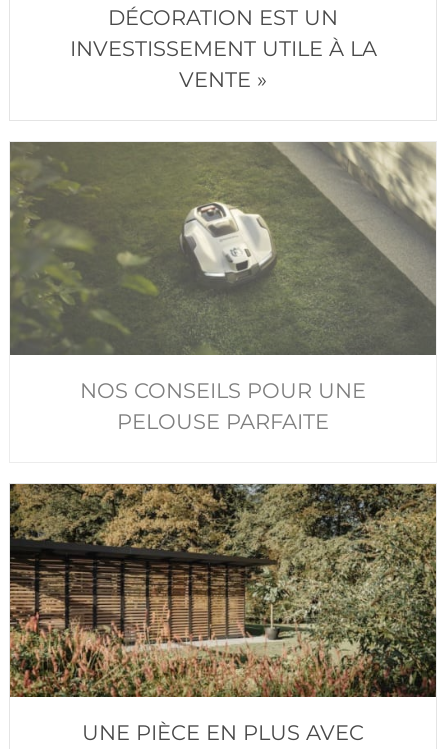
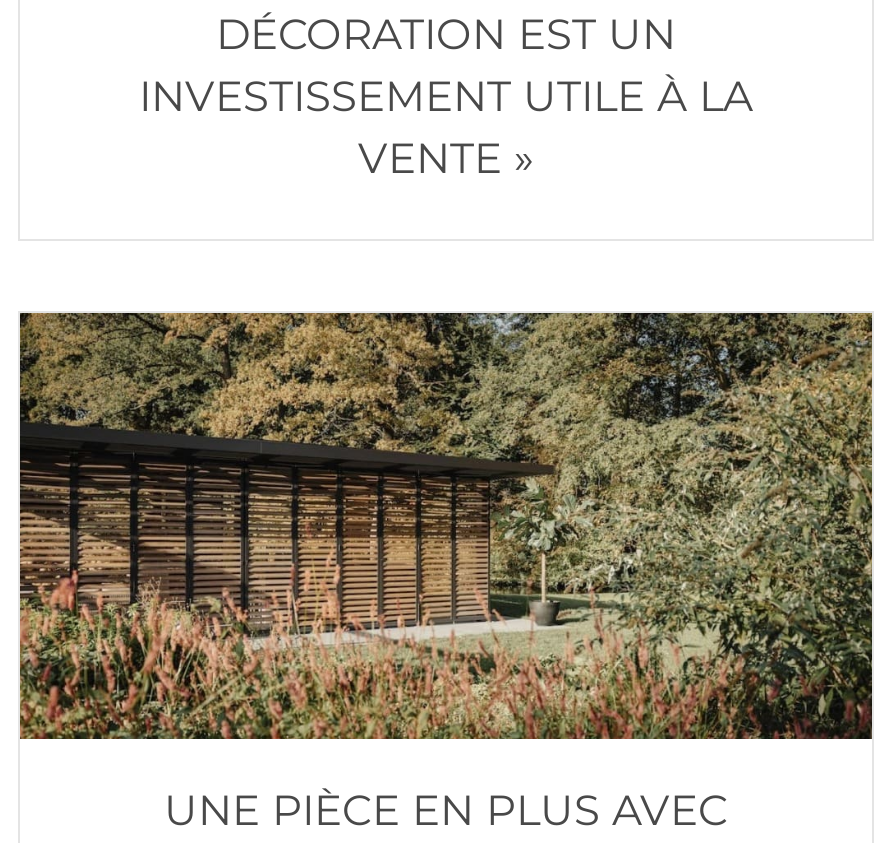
[9,141,436,434] [image] | NOS CONSEILS POUR UNE | PELOUSE PARFAITE -> none

